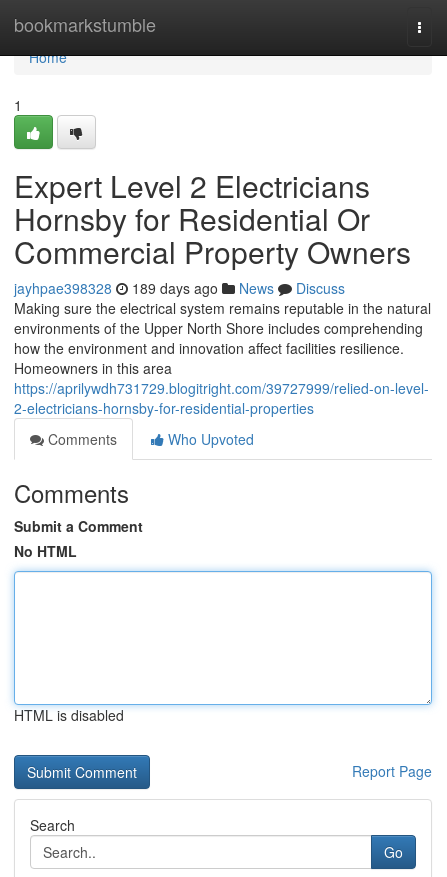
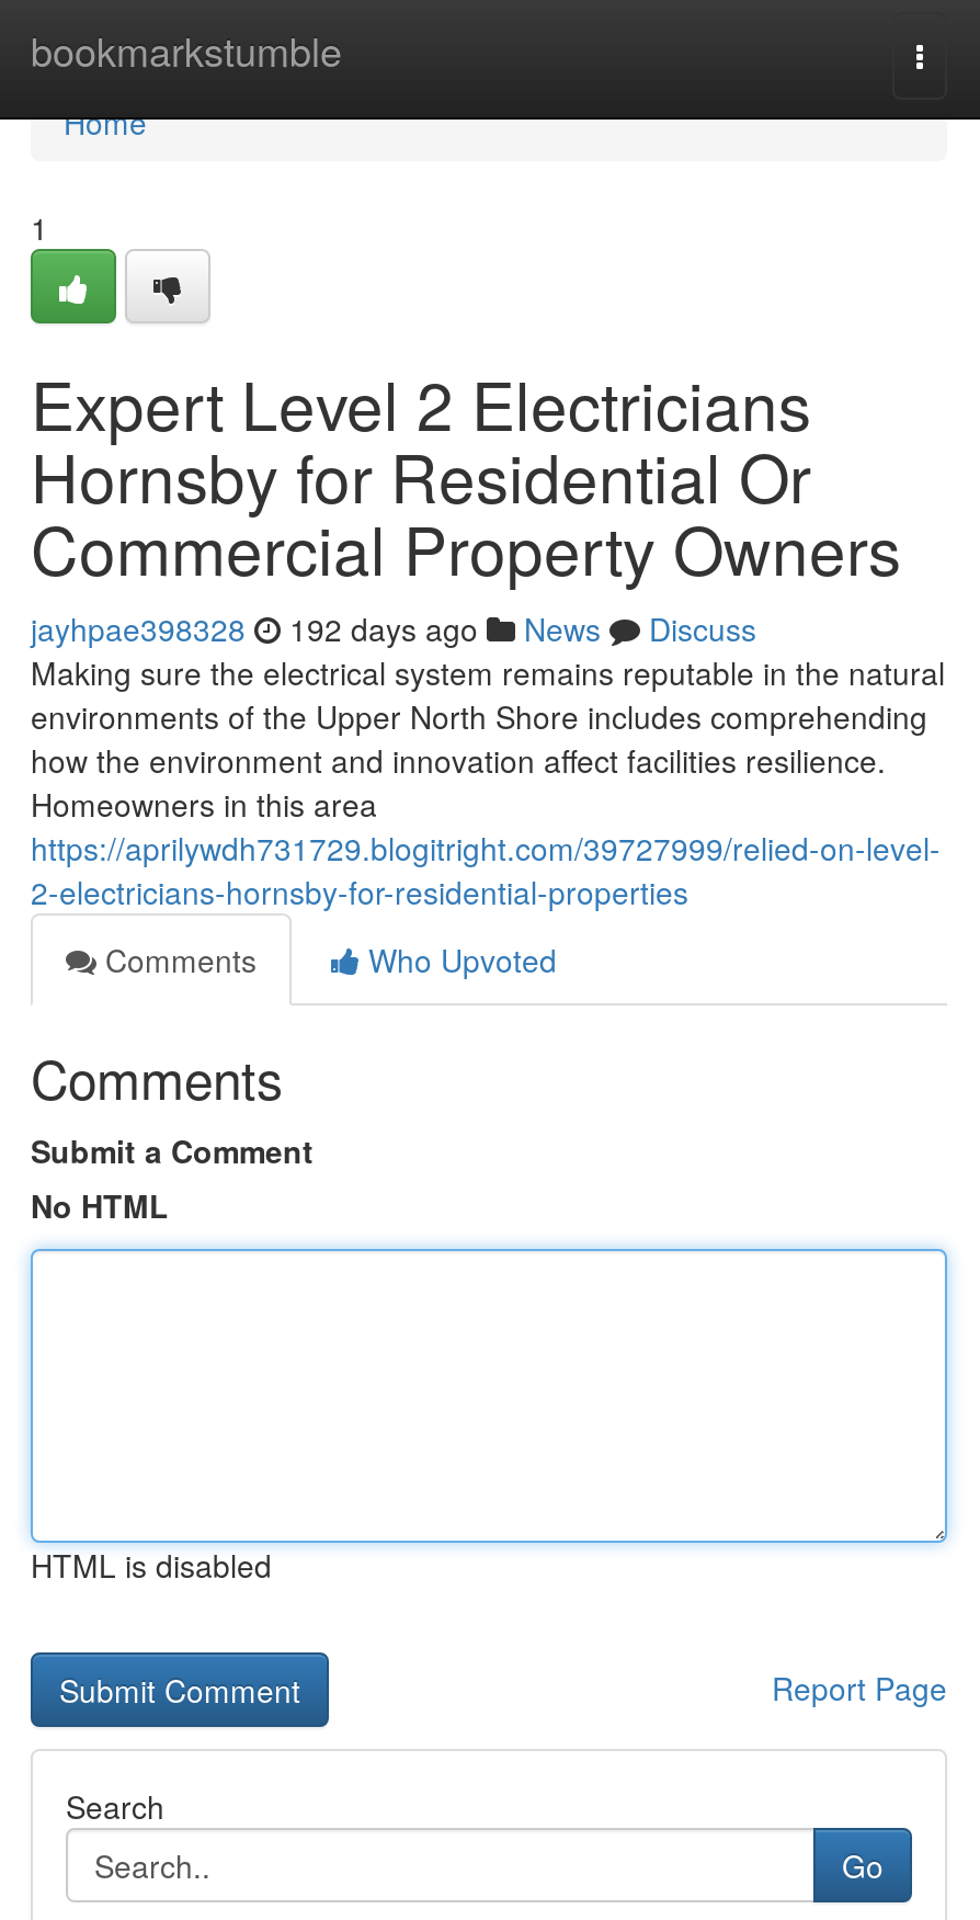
[14,278,345,298] jayhpae398328 189 days ago News Discuss -> [31,606,756,650] jayhpae398328 192 days ago News Discuss

